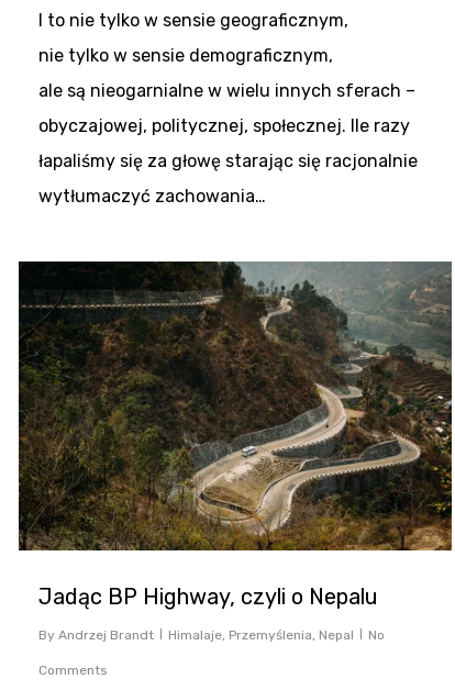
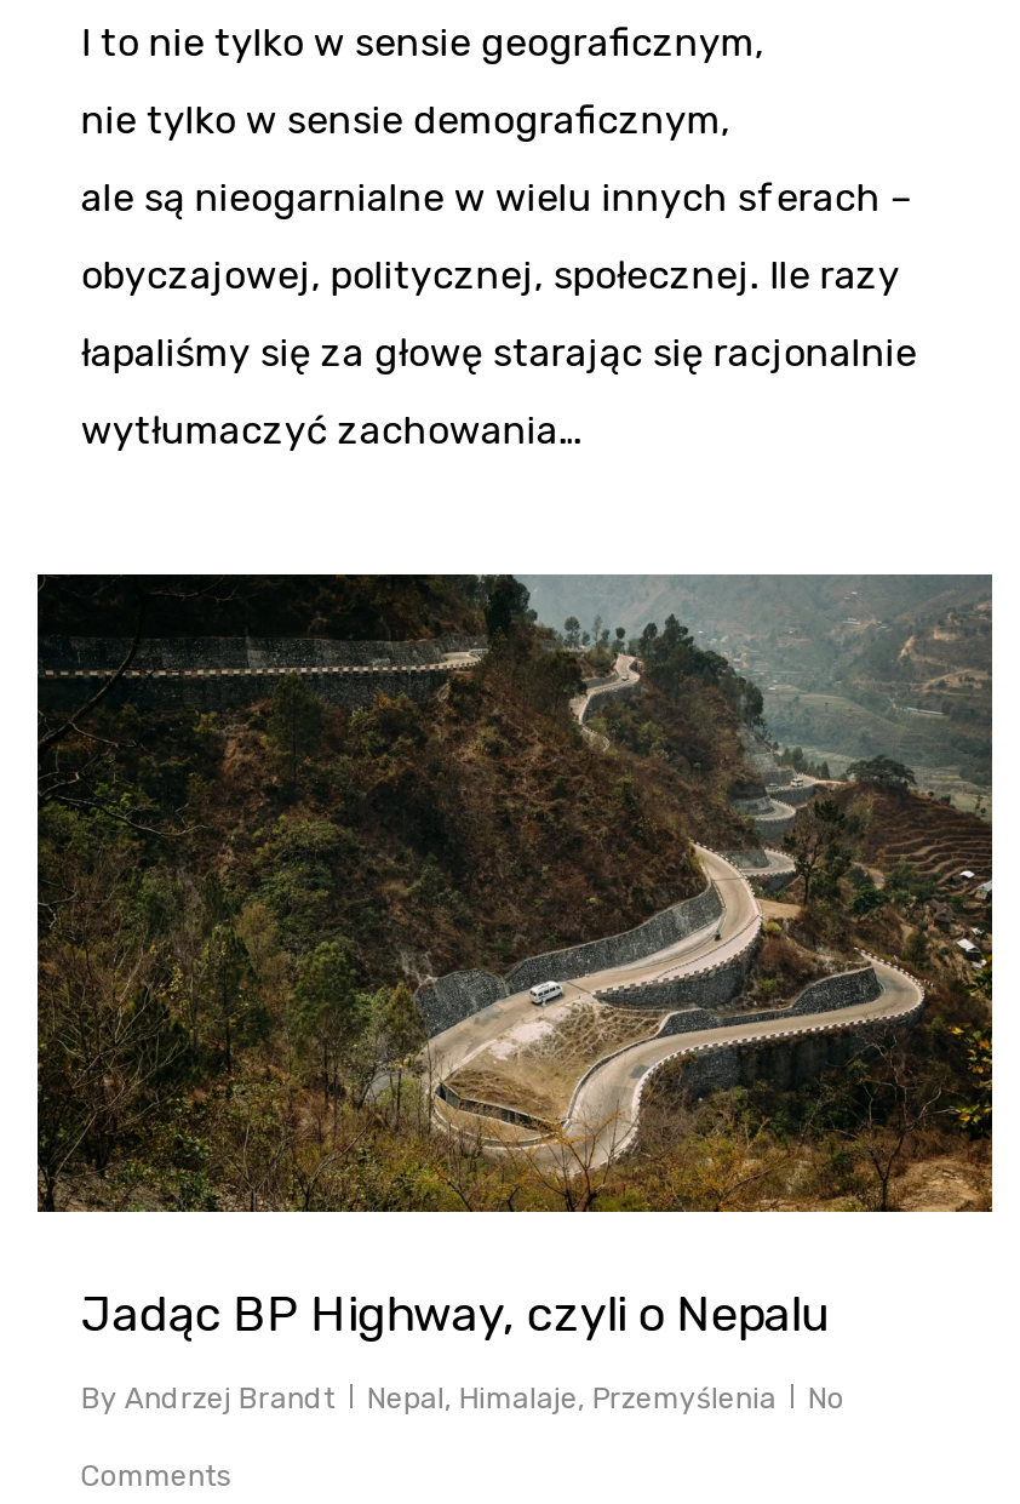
[168,627,354,642] Himalaje, Przemyślenia, Nepal -> [367,1382,776,1416] Nepal, Himalaje, Przemyślenia

